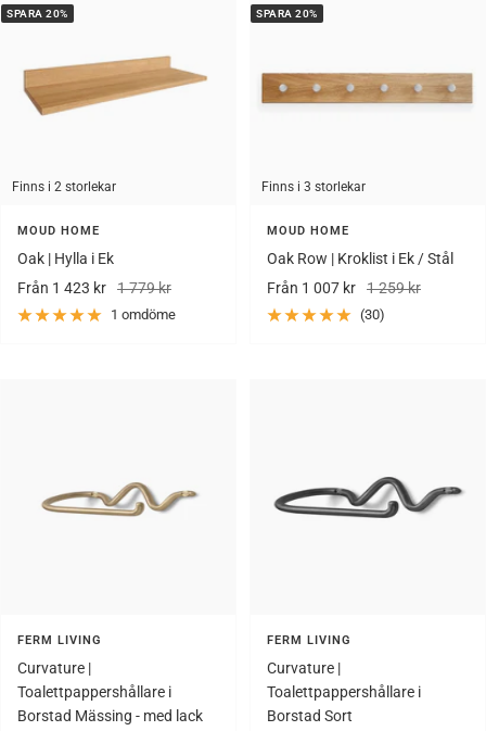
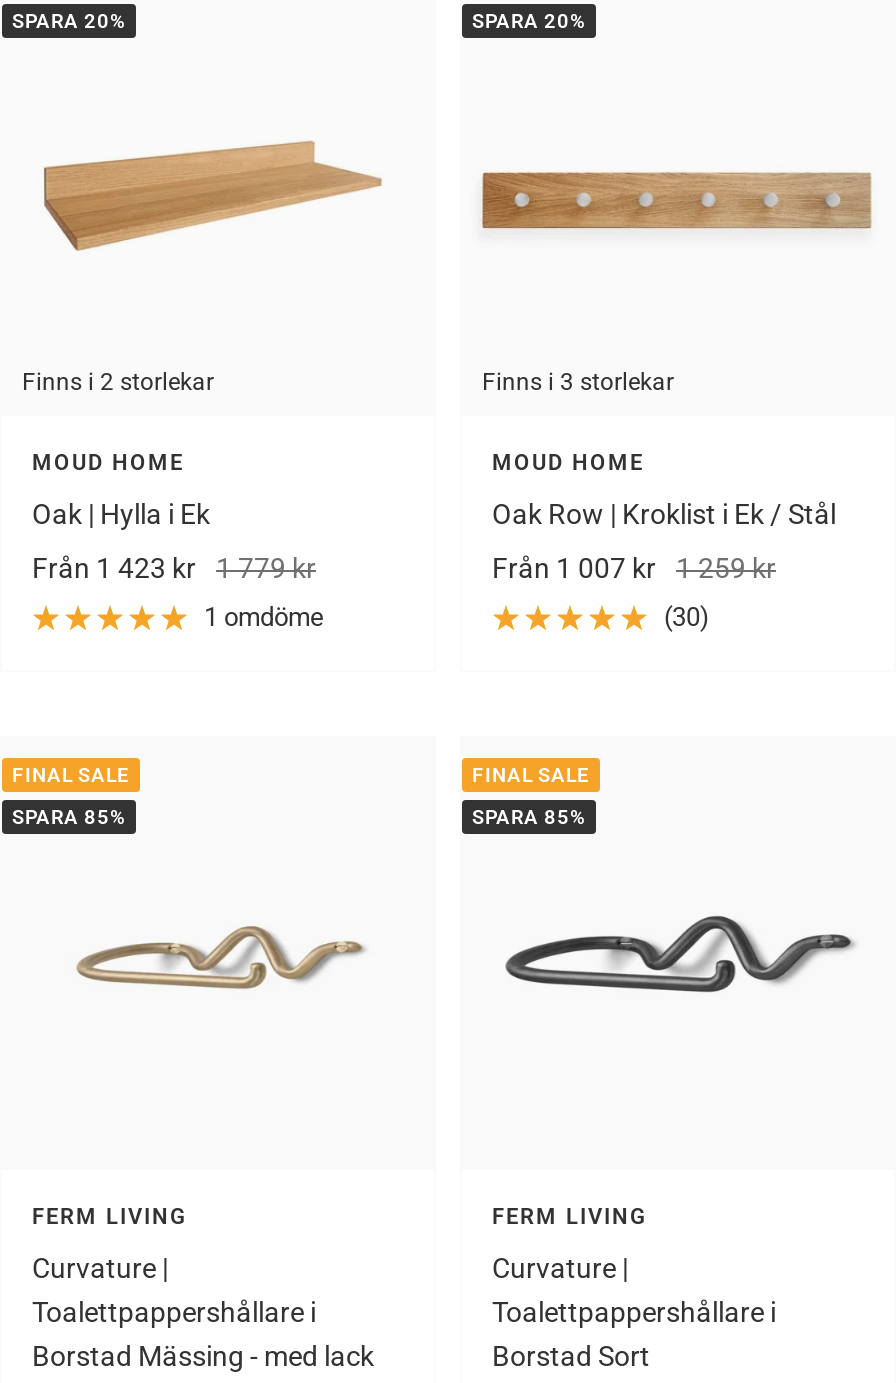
none -> [12,764,130,828] FINAL SALE | SPARA 85%
none -> [472,764,590,828] FINAL SALE | SPARA 85%

